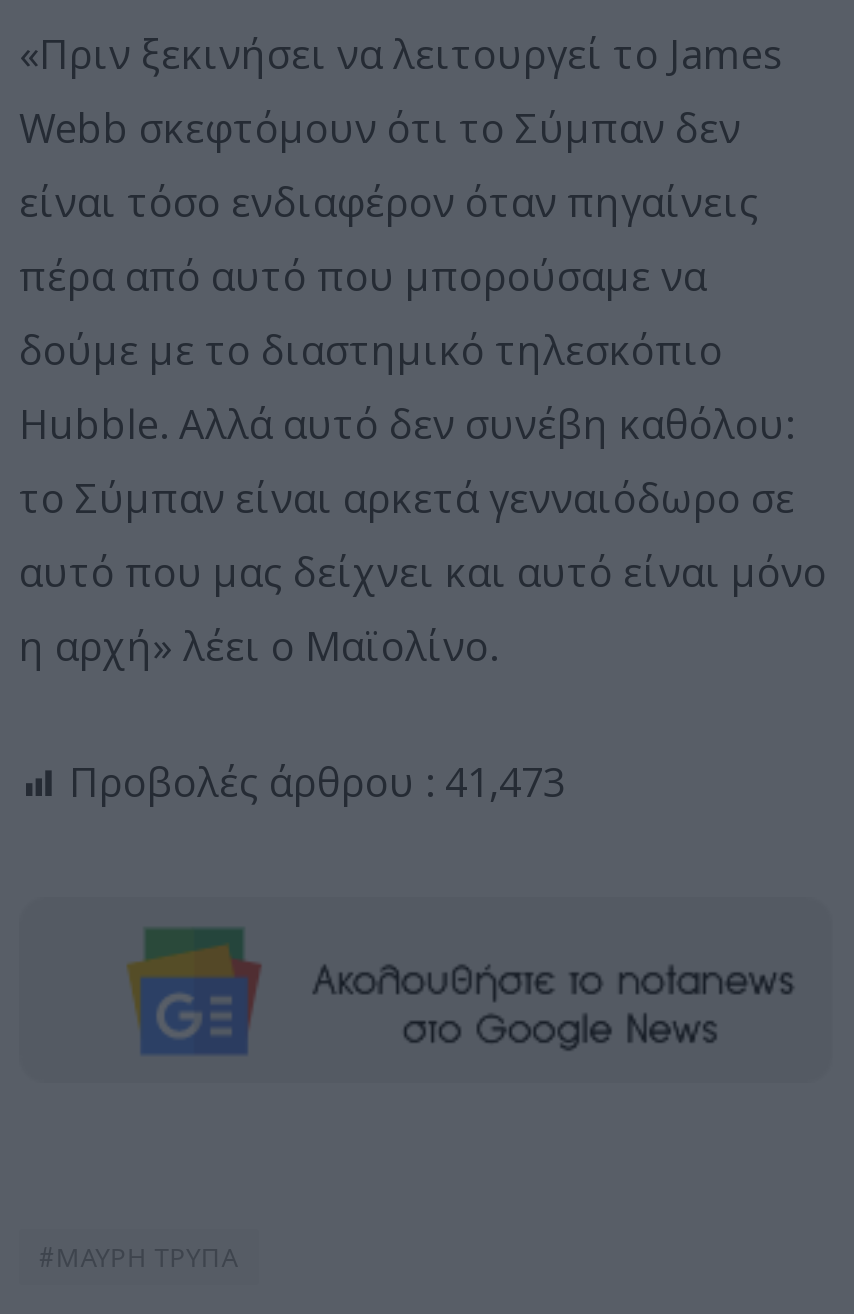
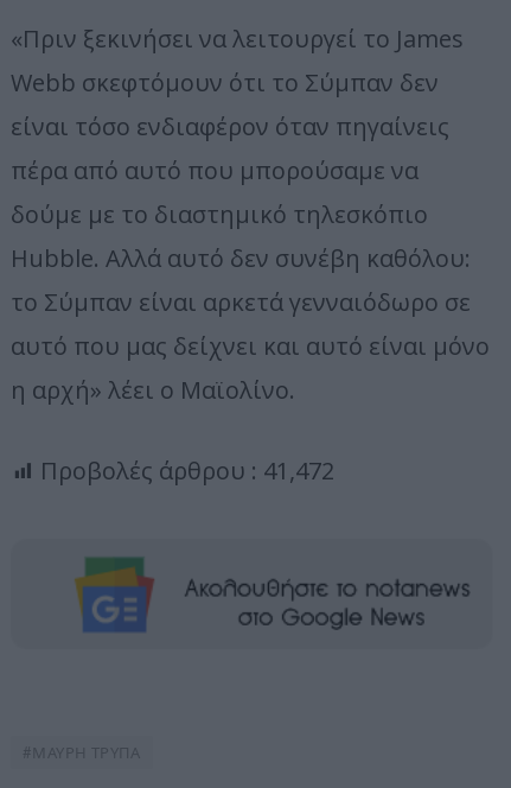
[69,755,565,809] Προβολές άρθρου : 41,473 -> [40,455,334,487] Προβολές άρθρου : 41,472

